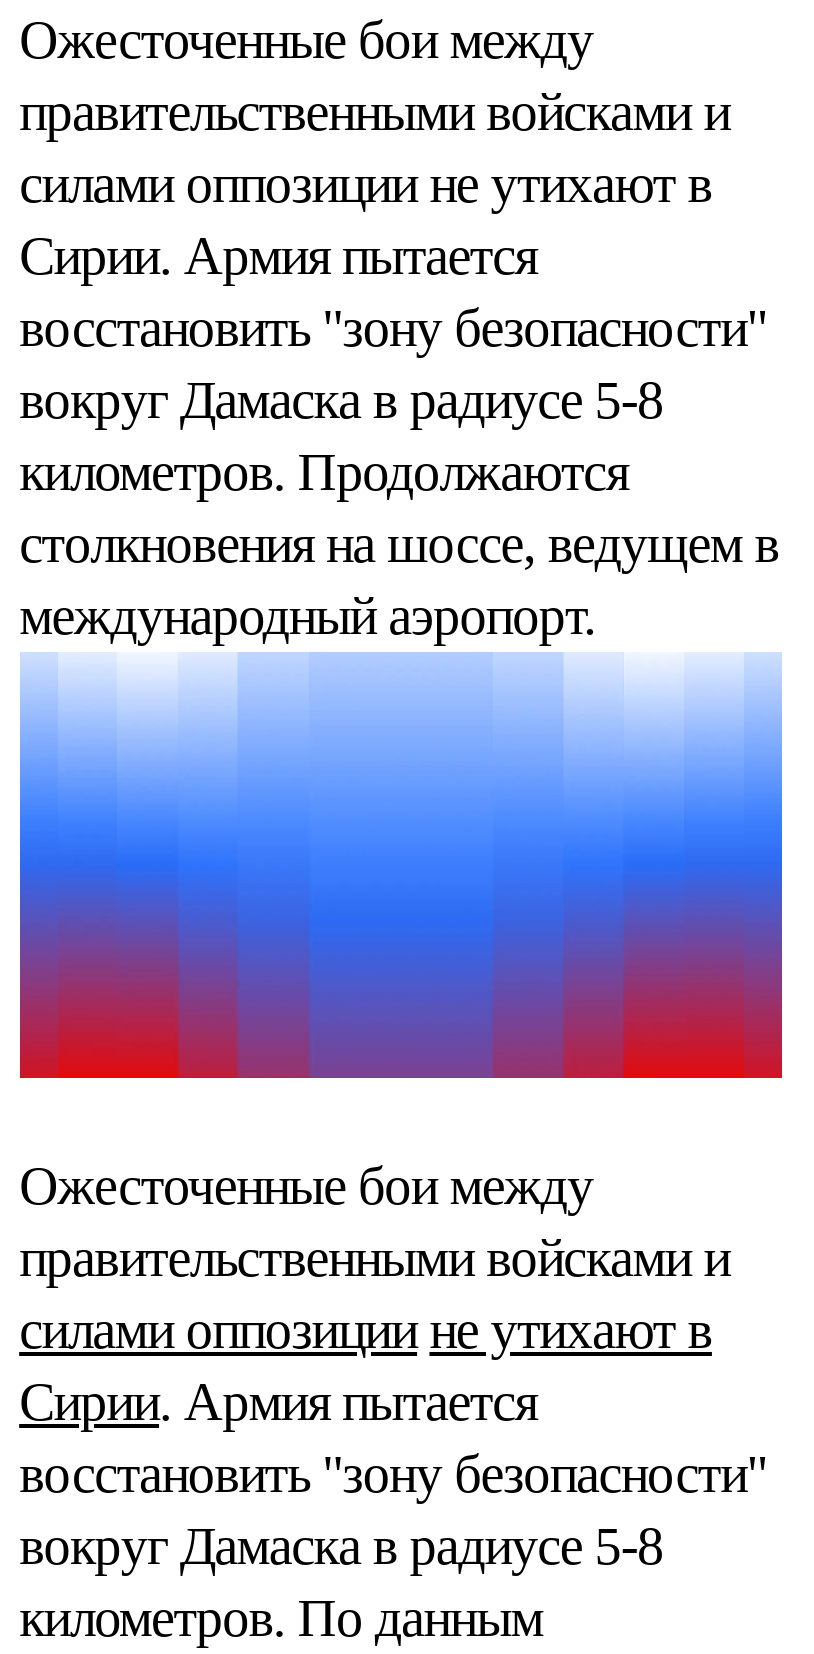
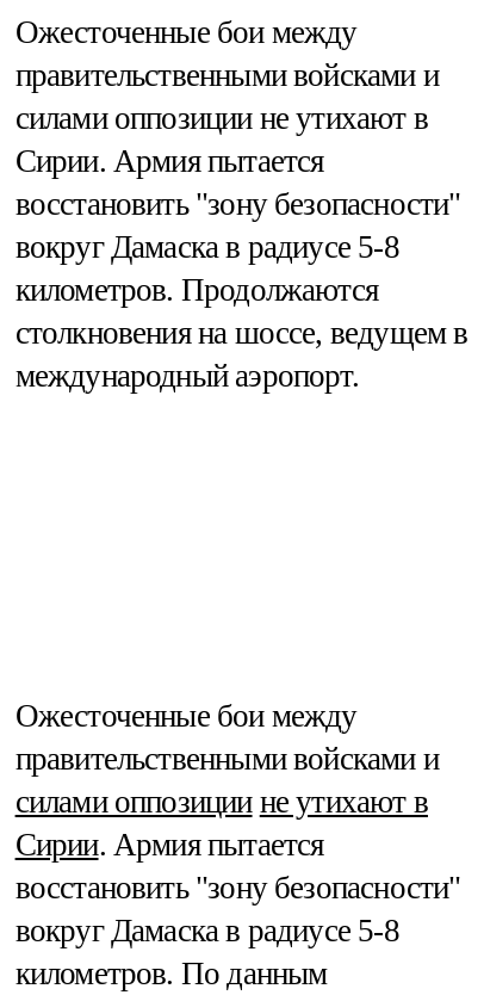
[18,652,784,1080] [image] -> none

